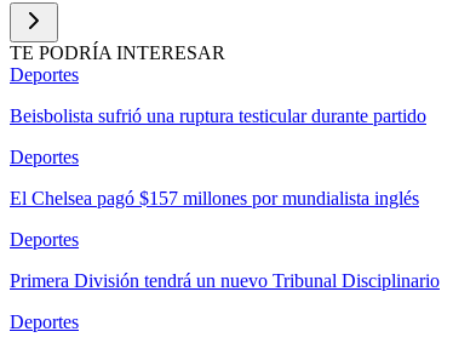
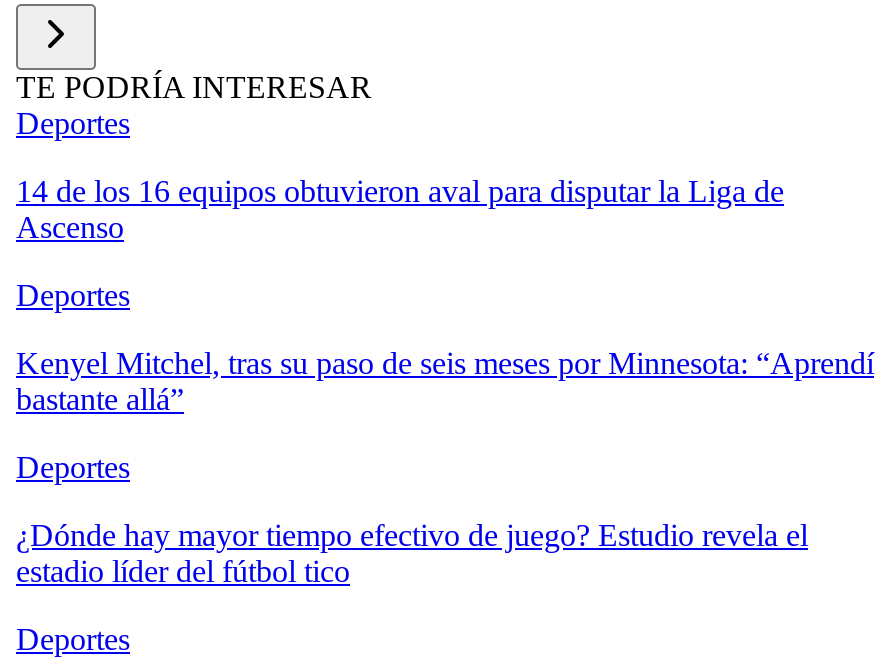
[10,106,426,126] Beisbolista sufrió una ruptura testicular durante partido -> [16,174,784,244] 14 de los 16 equipos obtuvieron aval para disputar la Liga de | Ascenso
[10,188,419,209] El Chelsea pagó $157 millones por mundialista inglés -> [16,346,874,416] Kenyel Mitchel, tras su paso de seis meses por Minnesota: “Aprendí | bastante allá”
[10,271,440,291] Primera División tendrá un nuevo Tribunal Disciplinario -> [16,518,808,588] ¿Dónde hay mayor tiempo efectivo de juego? Estudio revela el | estadio líder del fútbol tico

